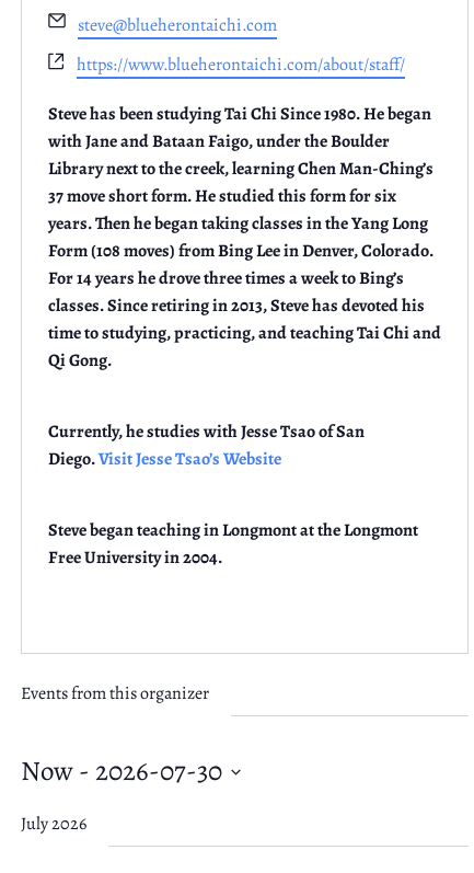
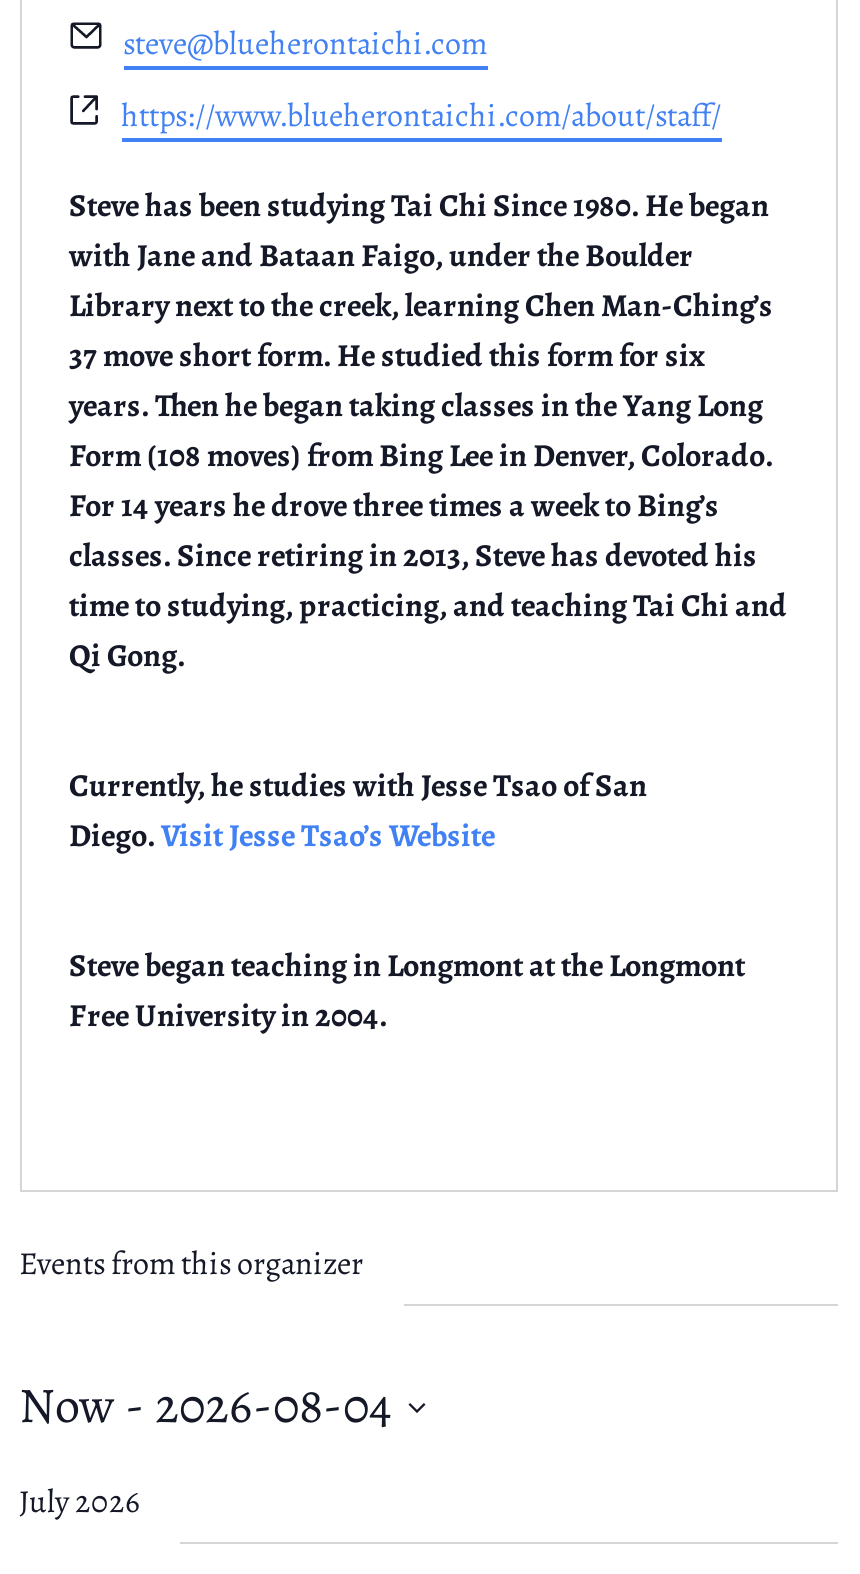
[20,753,222,790] Now - 2026-07-30 -> [19,1372,391,1440] Now - 2026-08-04

